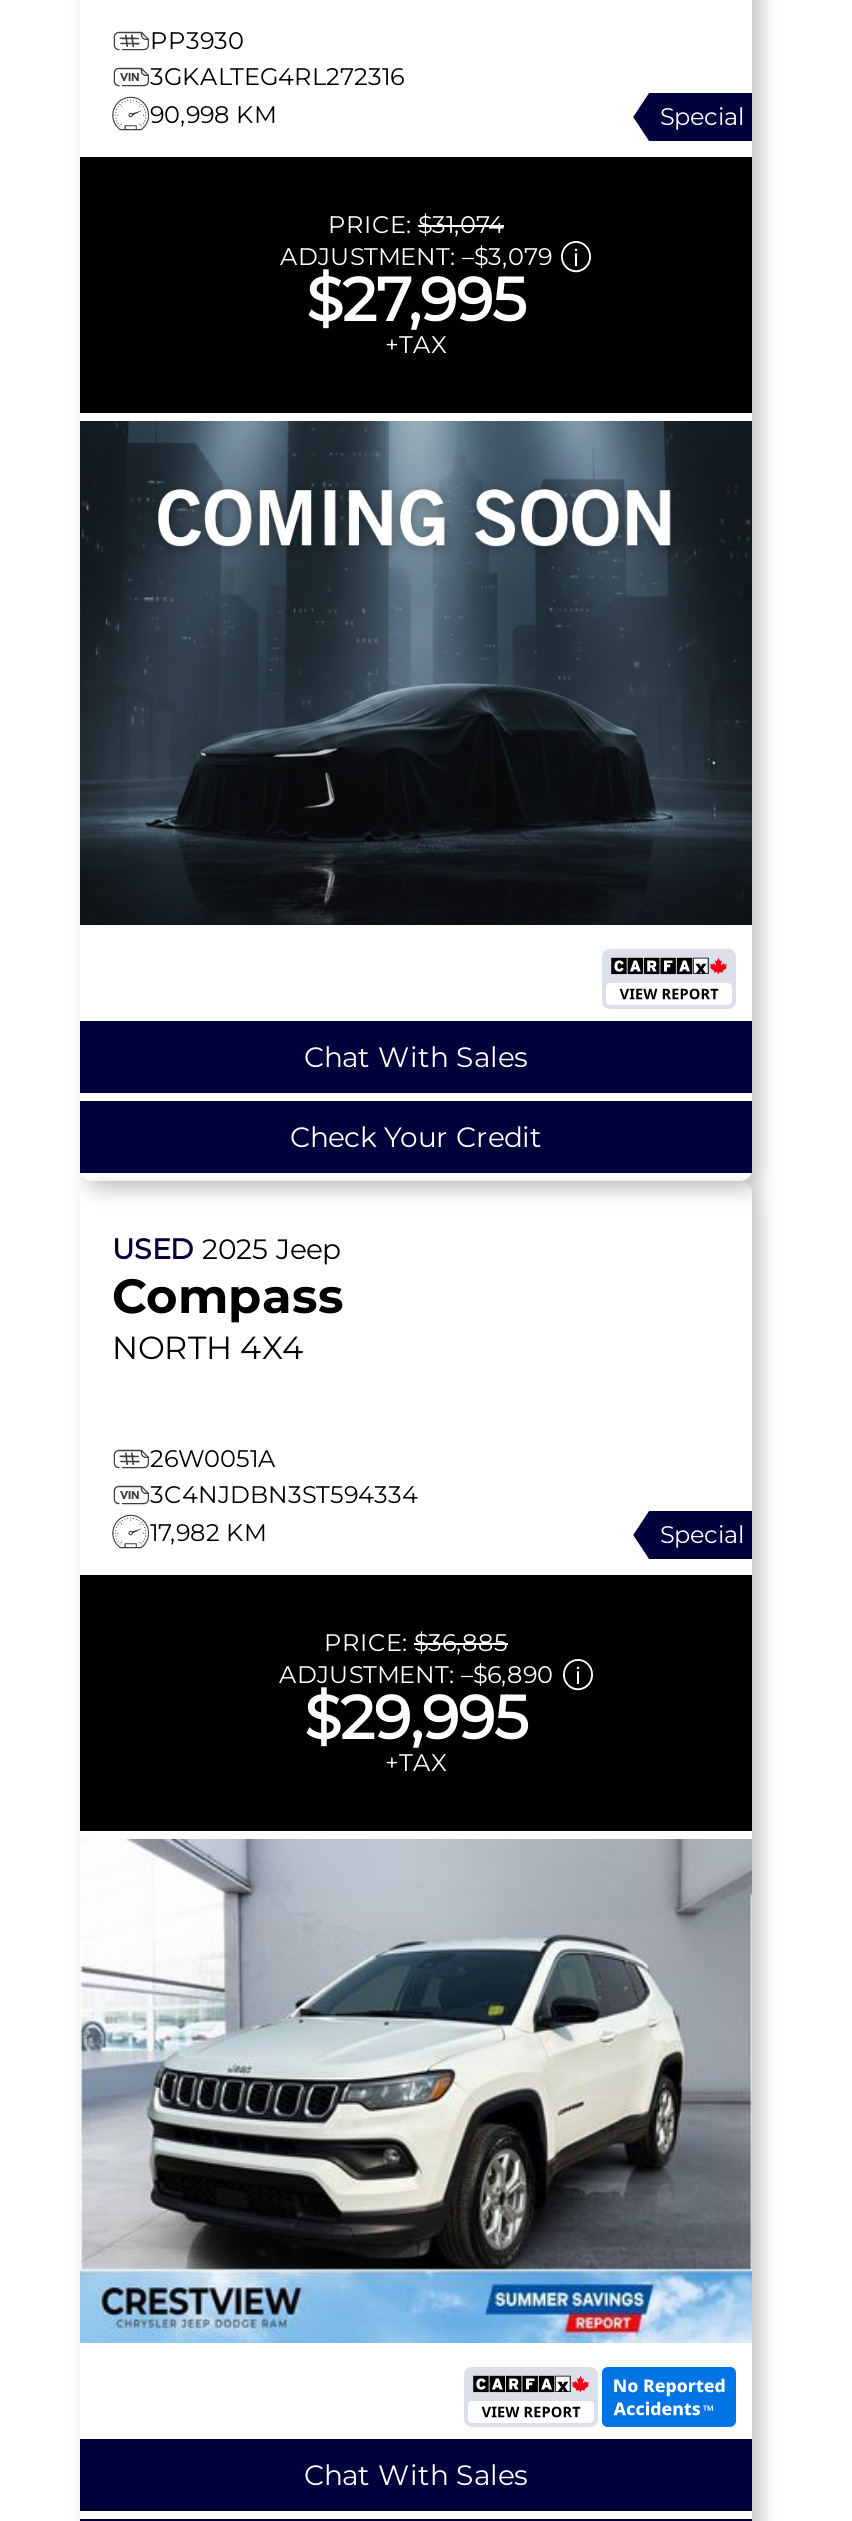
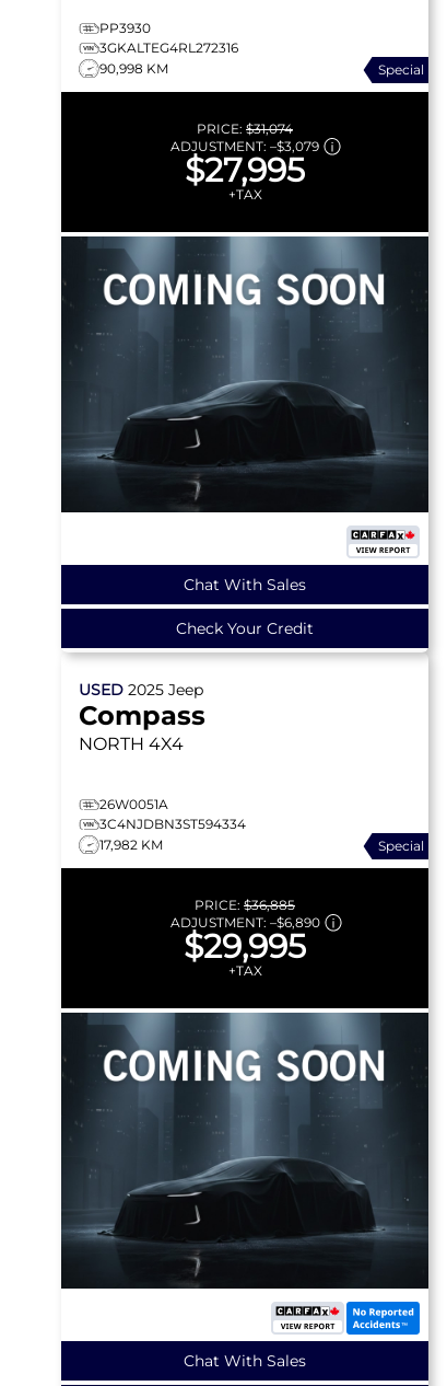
[80,1839,752,2343] [image] -> [60,1012,430,1290] [image]

